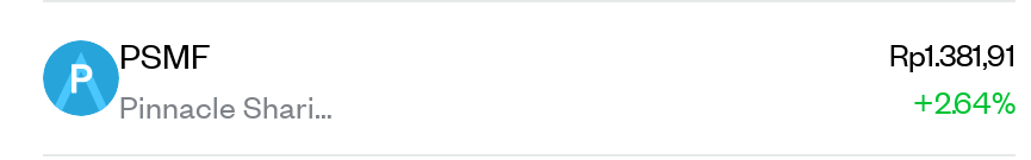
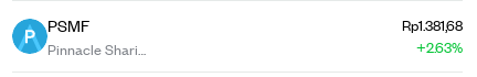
[889,31,1016,123] Rp1.381,91 | +2.64% -> [402,14,463,57] Rp1.381,68 | +2.63%

